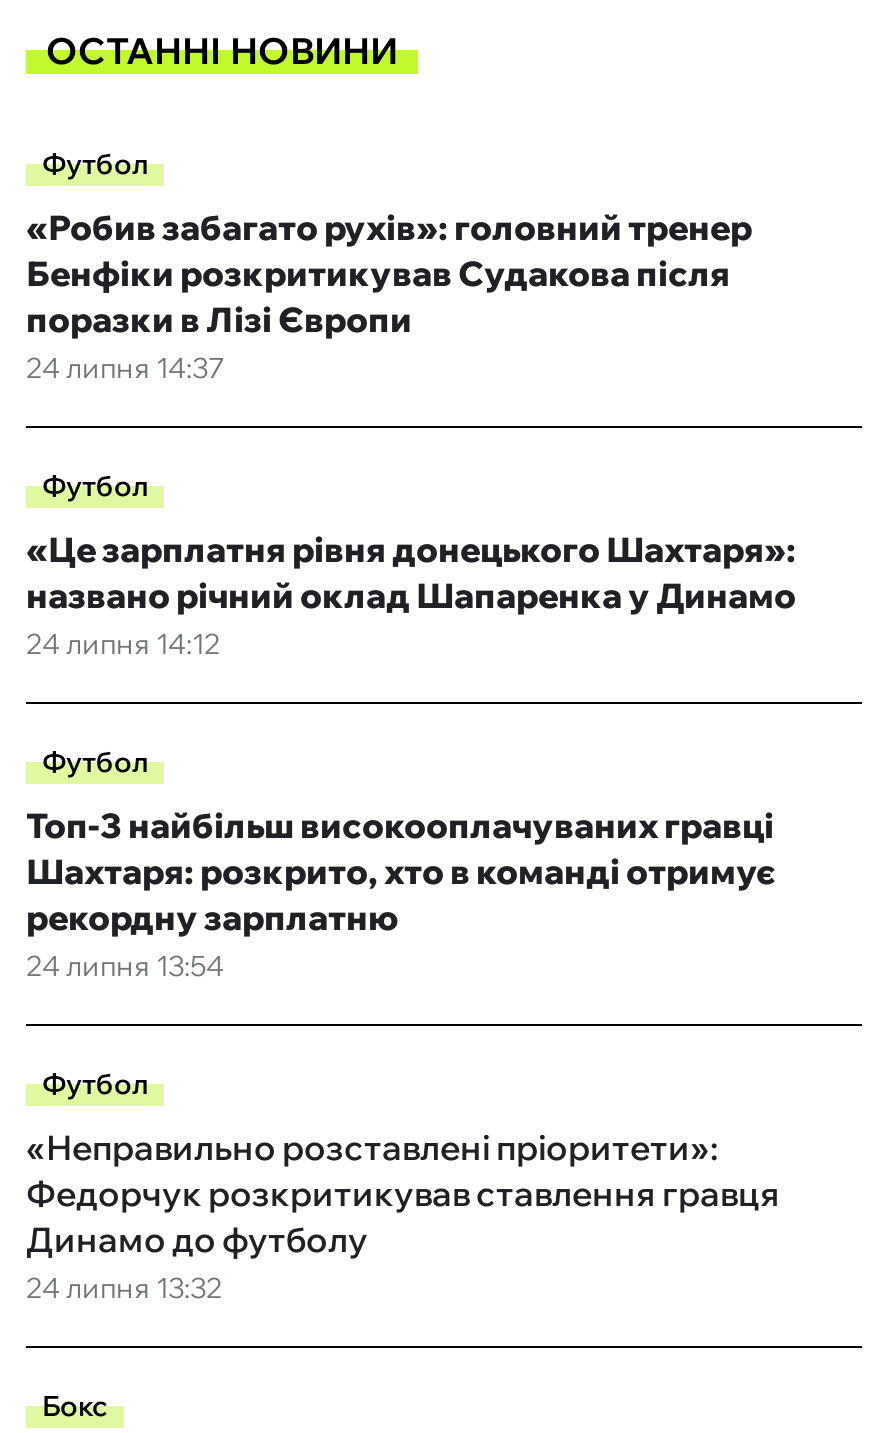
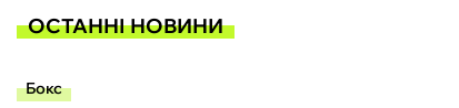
[42,146,148,182] Футбол -> none
[26,206,752,340] «Робив забагато рухів»: головний тренер | Бенфіки розкритикував Судакова після | поразки в Лізі Європи -> none
[26,350,224,386] 24 липня 14:37 -> none
[42,468,148,504] Футбол -> none
[26,528,796,616] «Це зарплатня рівня донецького Шахтаря»: | названо річний оклад Шапаренка у Динамо -> none
[26,626,220,662] 24 липня 14:12 -> none
[42,744,148,780] Футбол -> none
[26,804,776,938] Топ-3 найбільш високооплачуваних гравці | Шахтаря: розкрито, хто в команді отримує | рекордну зарплатню -> none
[26,948,224,984] 24 липня 13:54 -> none
[42,1066,148,1102] Футбол -> none
[26,1126,780,1260] «Неправильно розставлені пріоритети»: | Федорчук розкритикував ставлення гравця | Динамо до футболу -> none
[26,1270,222,1306] 24 липня 13:32 -> none

